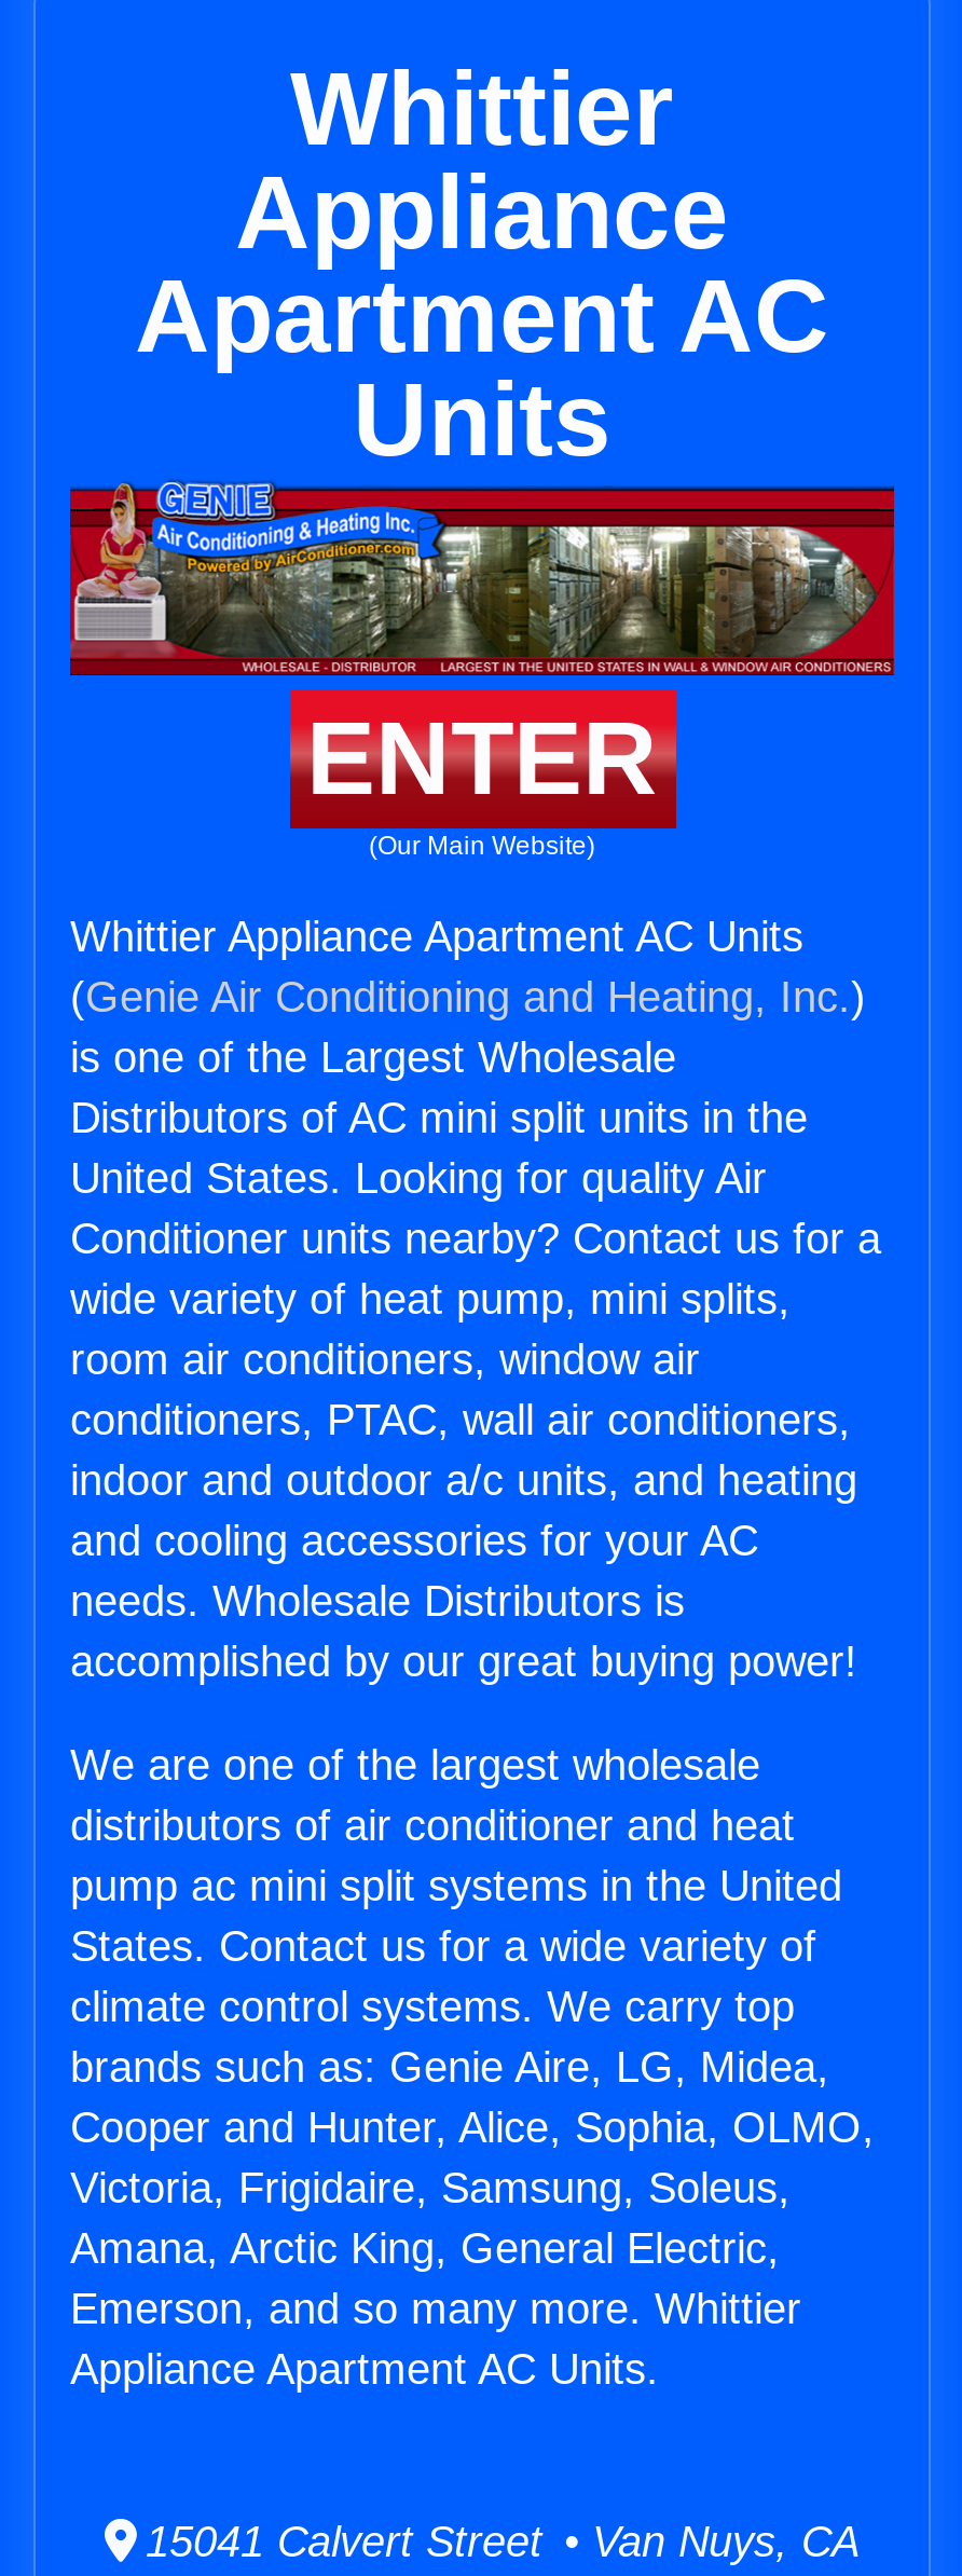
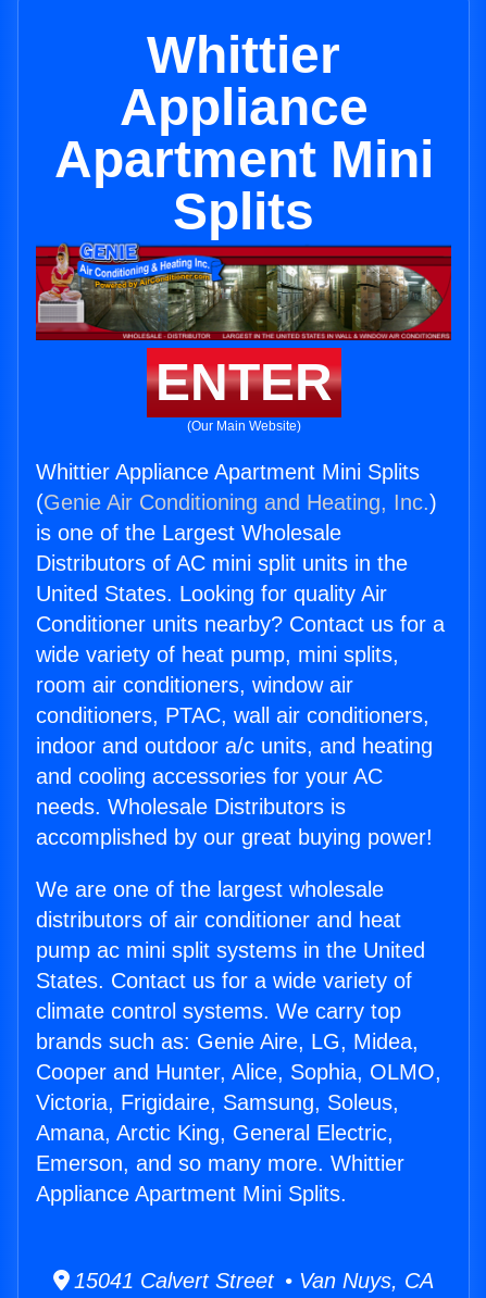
[135,259,829,477] Apartment AC | Units -> [54,130,433,240] Apartment Mini | Splits
[70,913,803,960] Whittier Appliance Apartment AC Units -> [36,460,420,484] Whittier Appliance Apartment Mini Splits
[70,2345,659,2393] Appliance Apartment AC Units. -> [36,1182,347,1206] Appliance Apartment Mini Splits.

